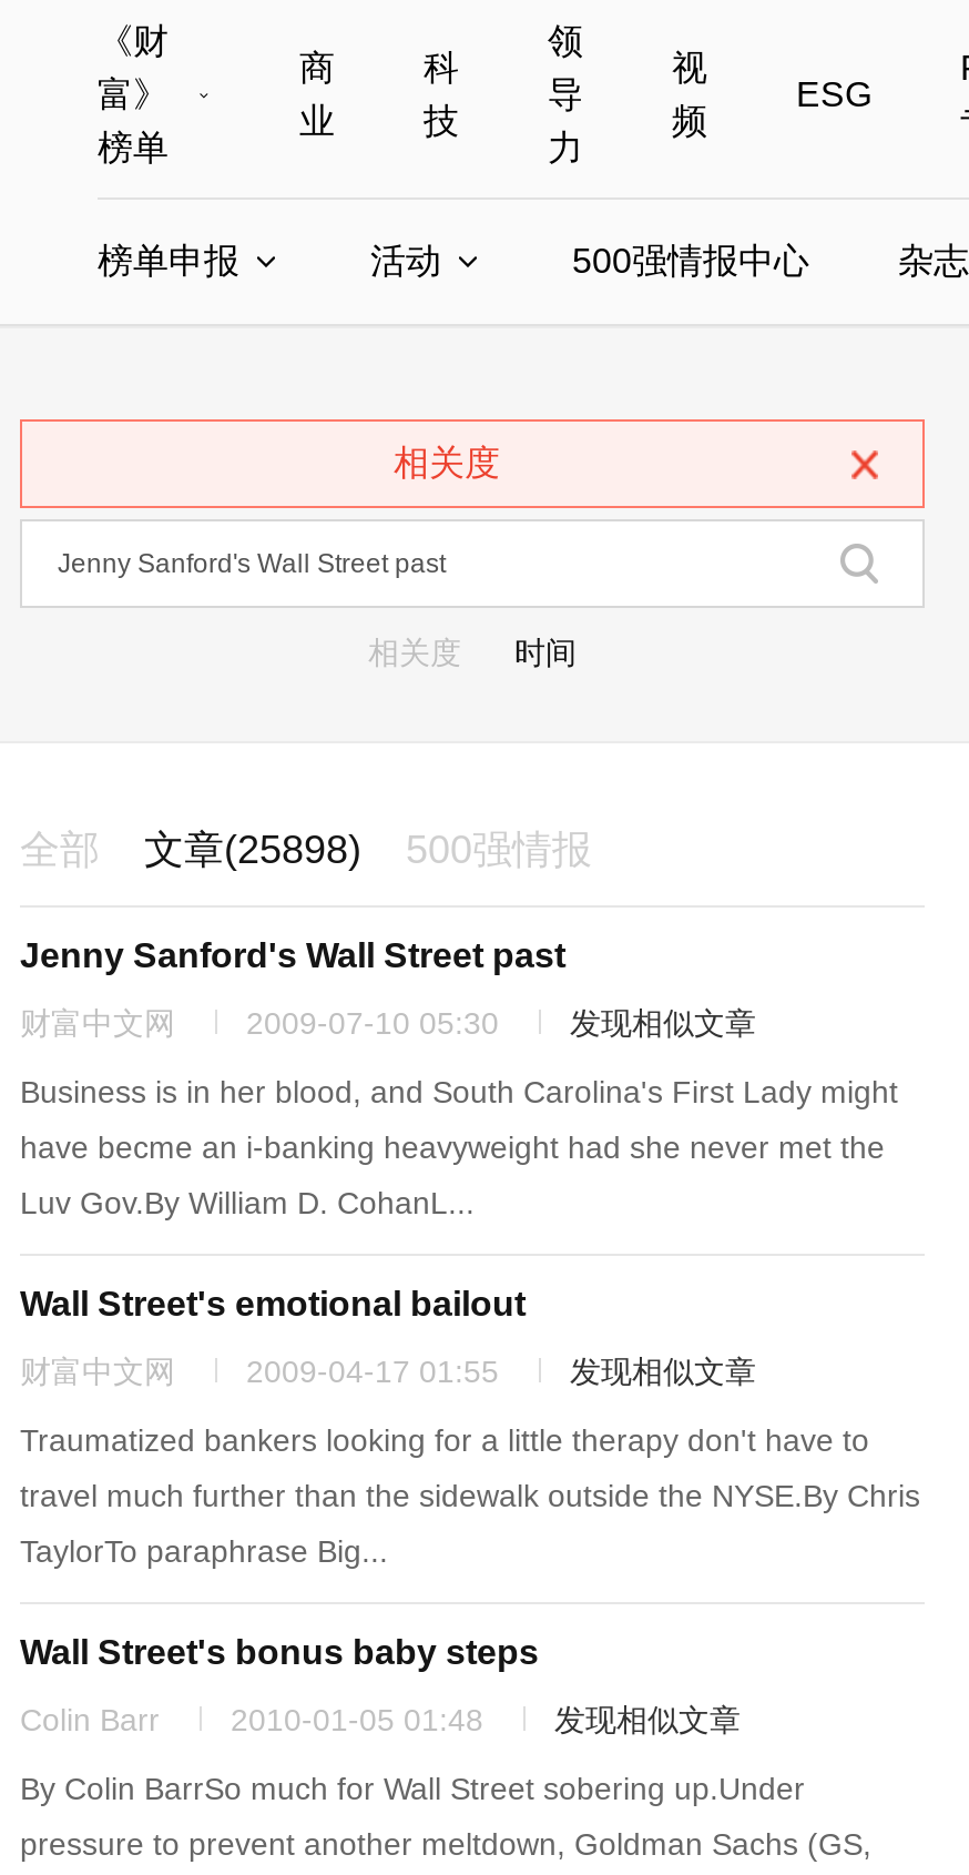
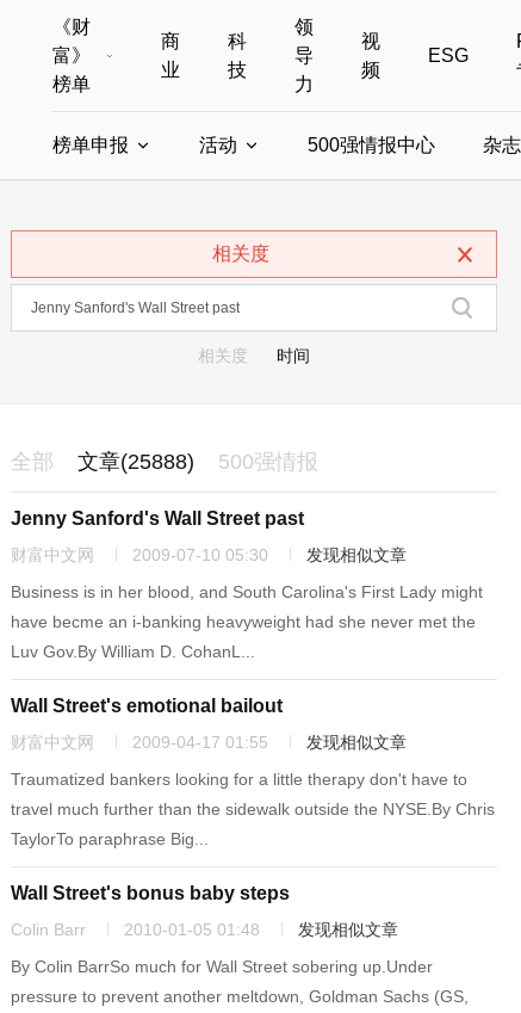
[20,828,592,872] 全部 文章(25898) 500强情报 -> [11,450,318,474] 全部 文章(25888) 500强情报

